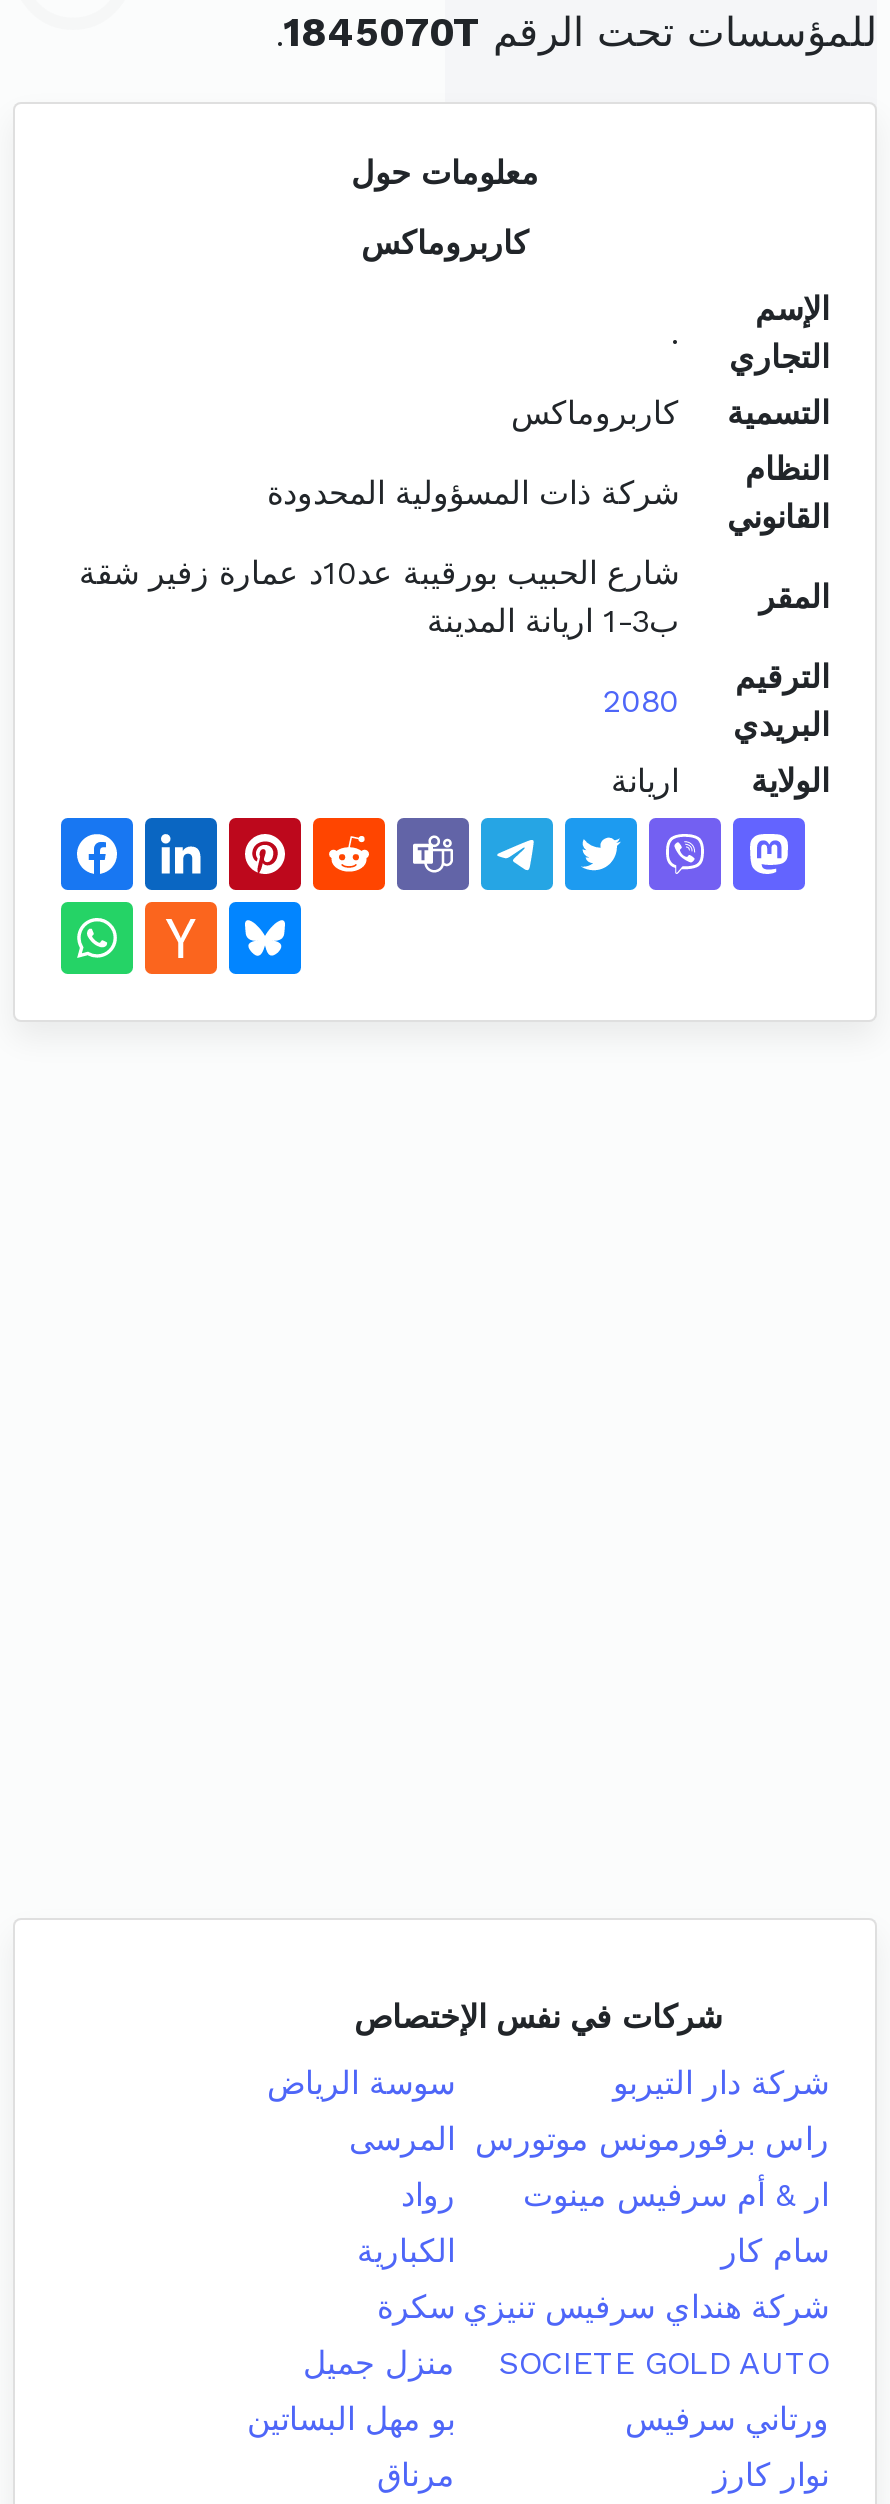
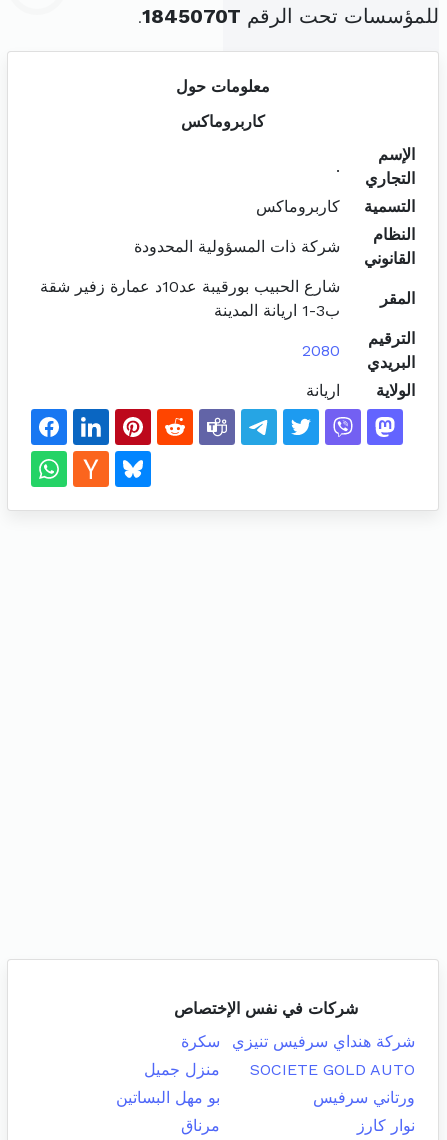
[267,2064,829,2326] شركة دار التيربو | سوسة الرياض | راس برفورمونس موتورس المرسى | ار & أم سرفيس مينوت | رواد | سام كار | الكبارية | شركة هنداي سرفيس تنيزي سكرة -> [181,1032,415,1051] شركة هنداي سرفيس تنيزي | سكرة

